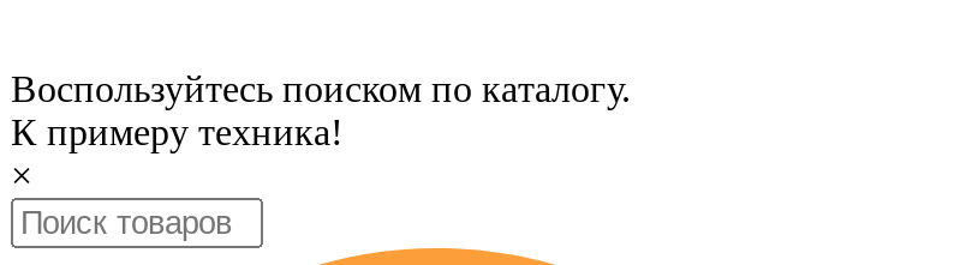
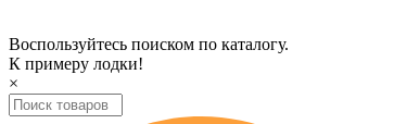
[11,112,342,153] К примеру техника! -> [9,54,143,73] К примеру лодки!

